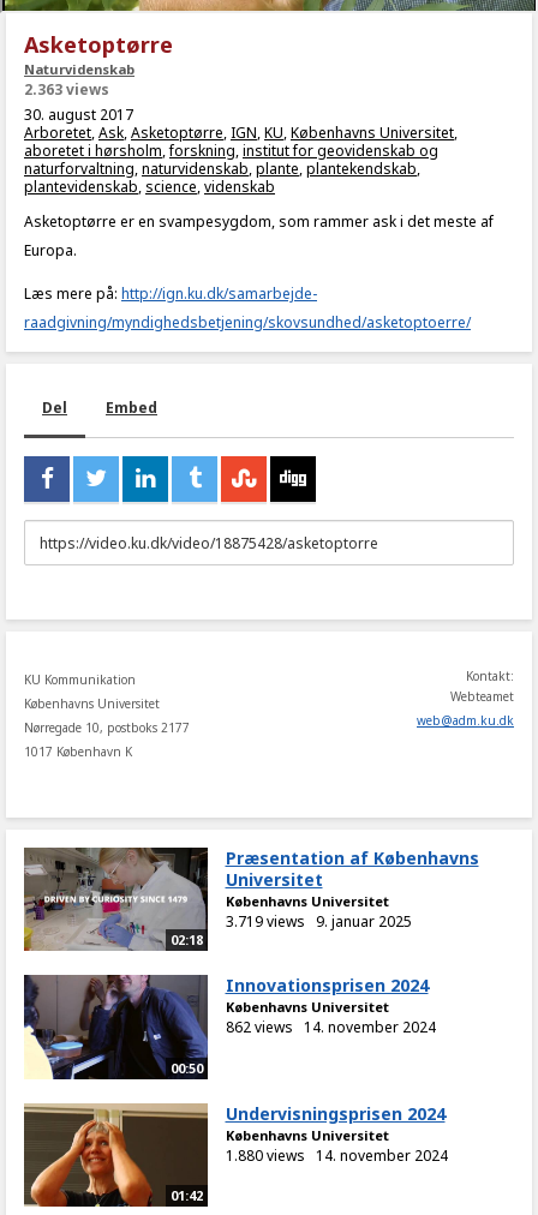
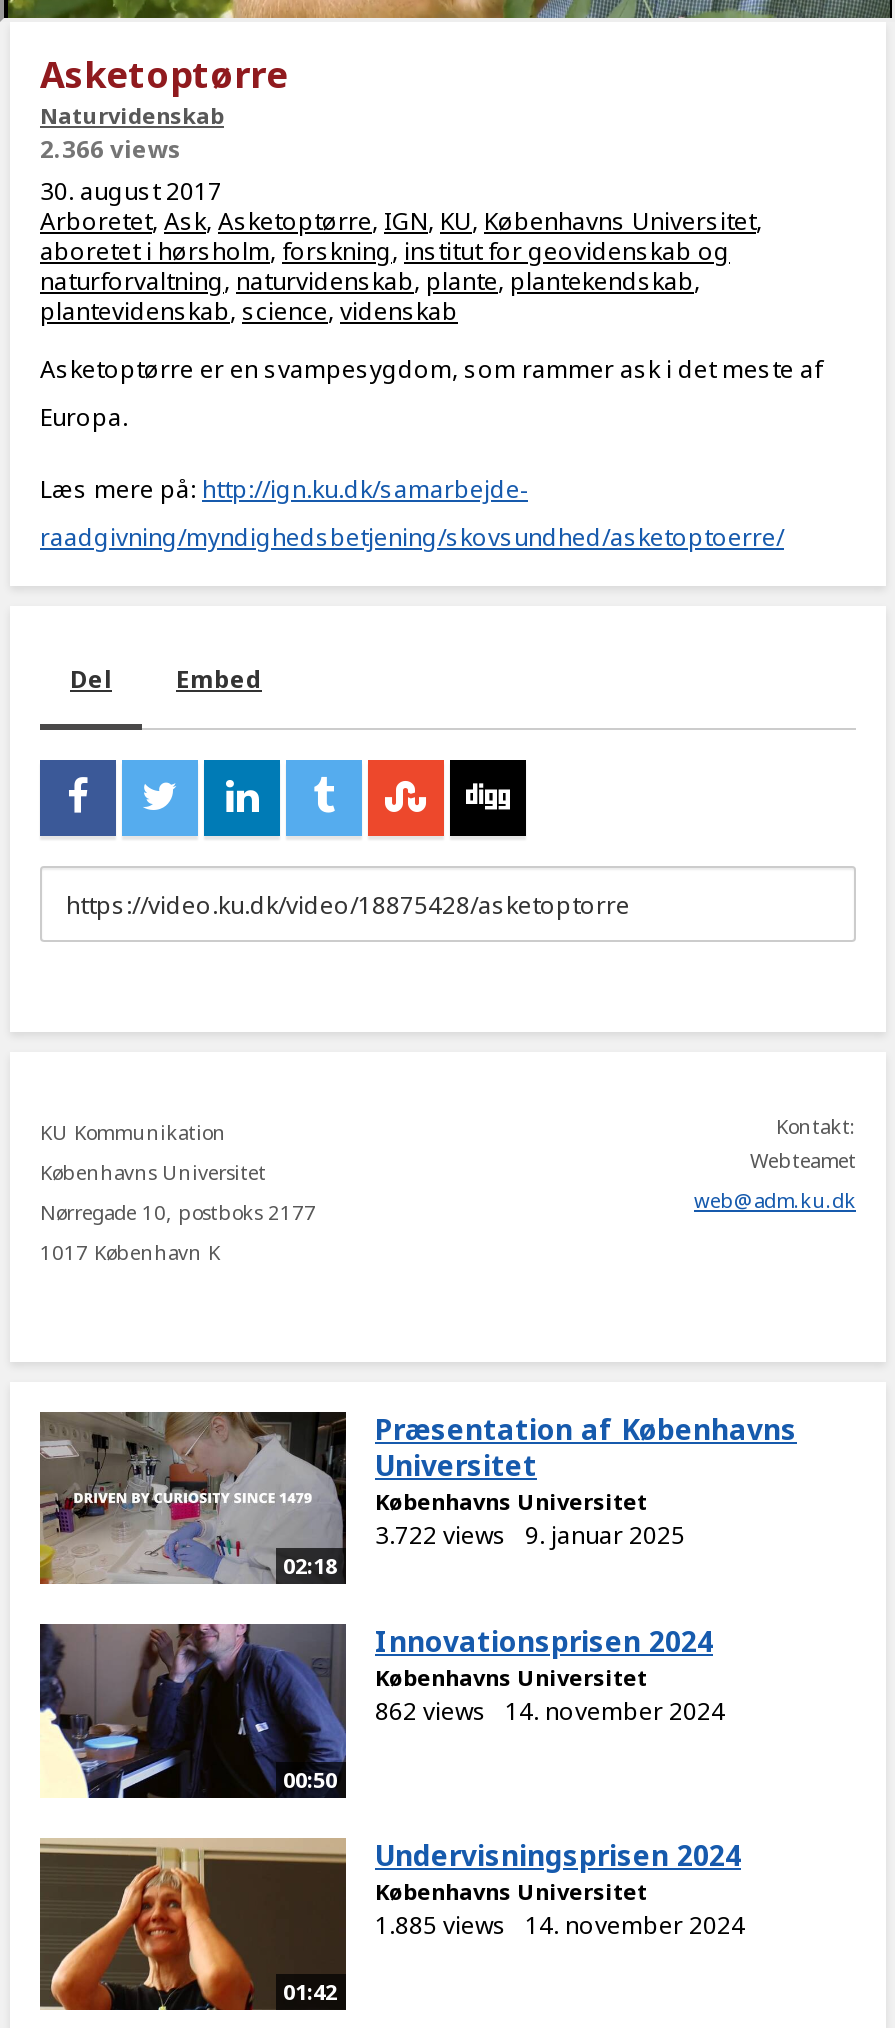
[24,79,109,100] 2.363 views -> [40,132,182,166] 2.366 views
[225,911,411,932] 3.719 views 9. januar 2025 -> [375,1518,685,1552] 3.722 views 9. januar 2025
[225,1145,447,1166] 1.880 views 14. november 2024 -> [375,1908,745,1942] 1.885 views 14. november 2024

